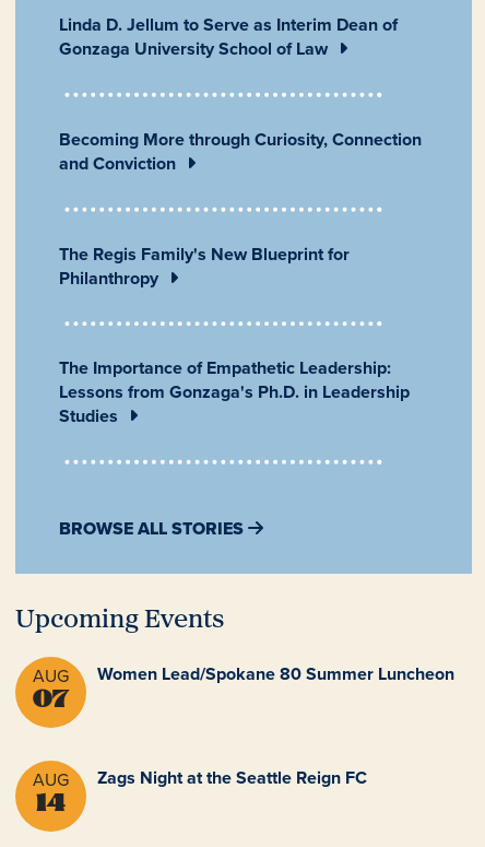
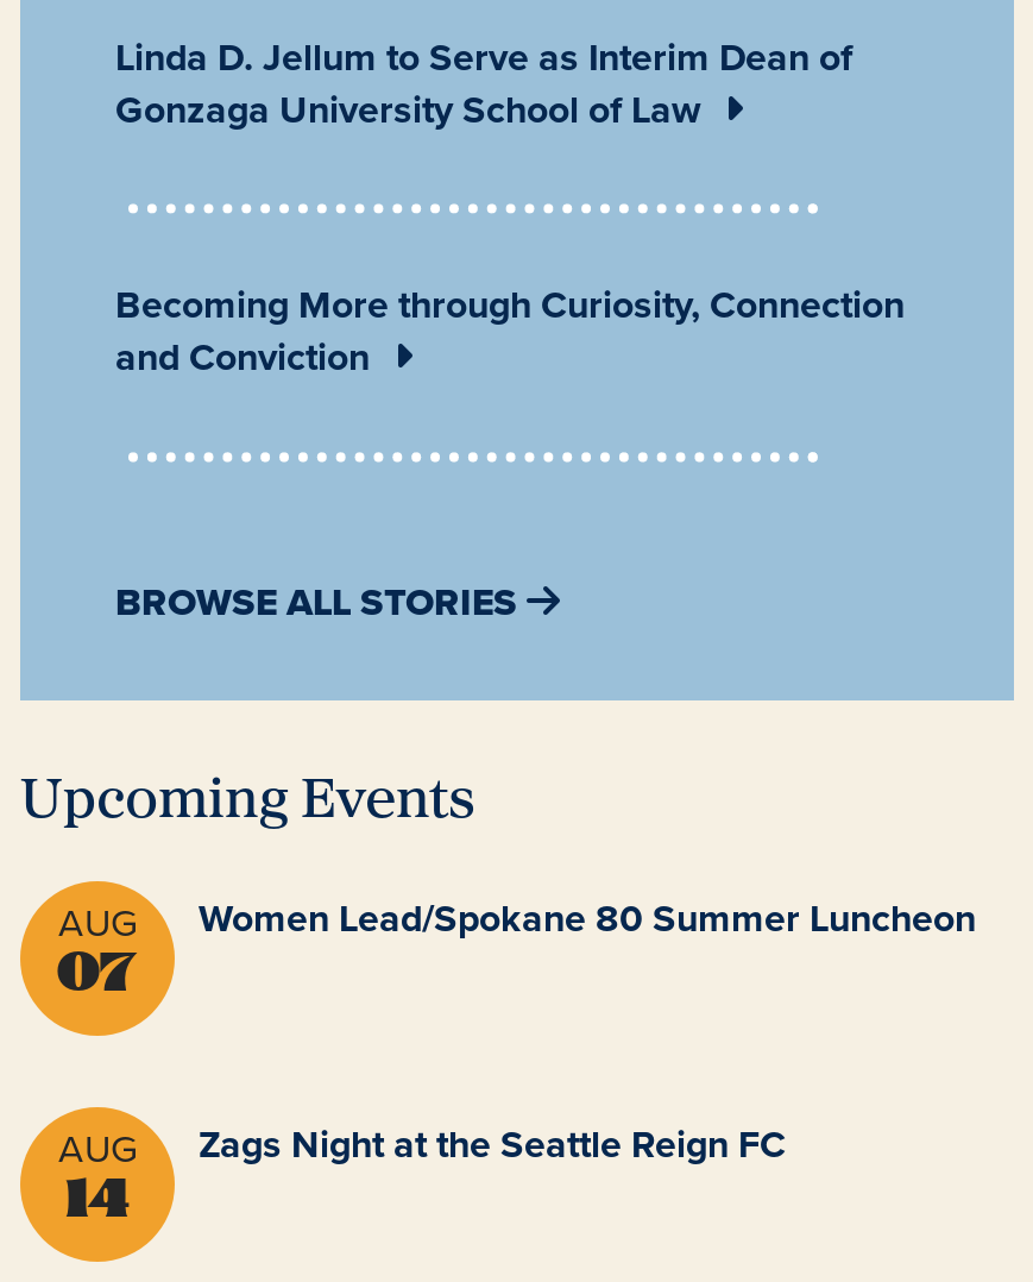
[59,241,350,290] The Regis Family's New Blueprint for | Philanthropy -> none
[59,355,410,429] The Importance of Empathetic Leadership: | Lessons from Gonzaga's Ph.D. in Leadership | Studies -> none

